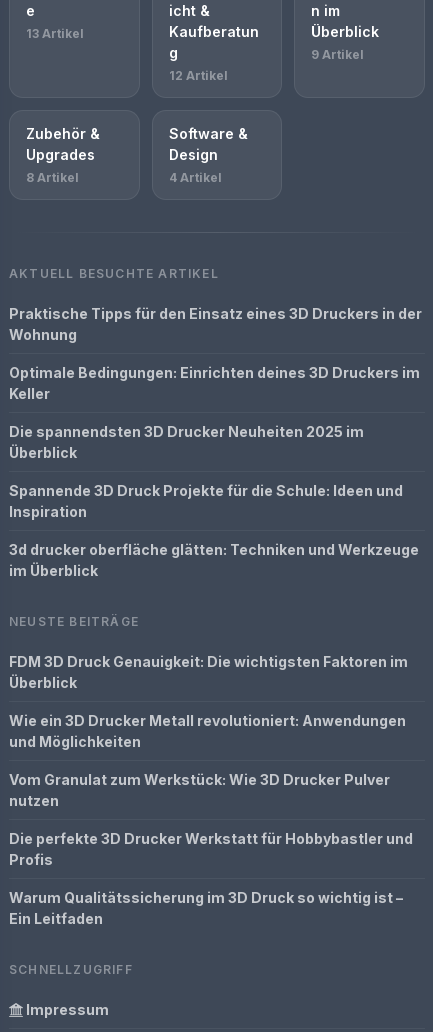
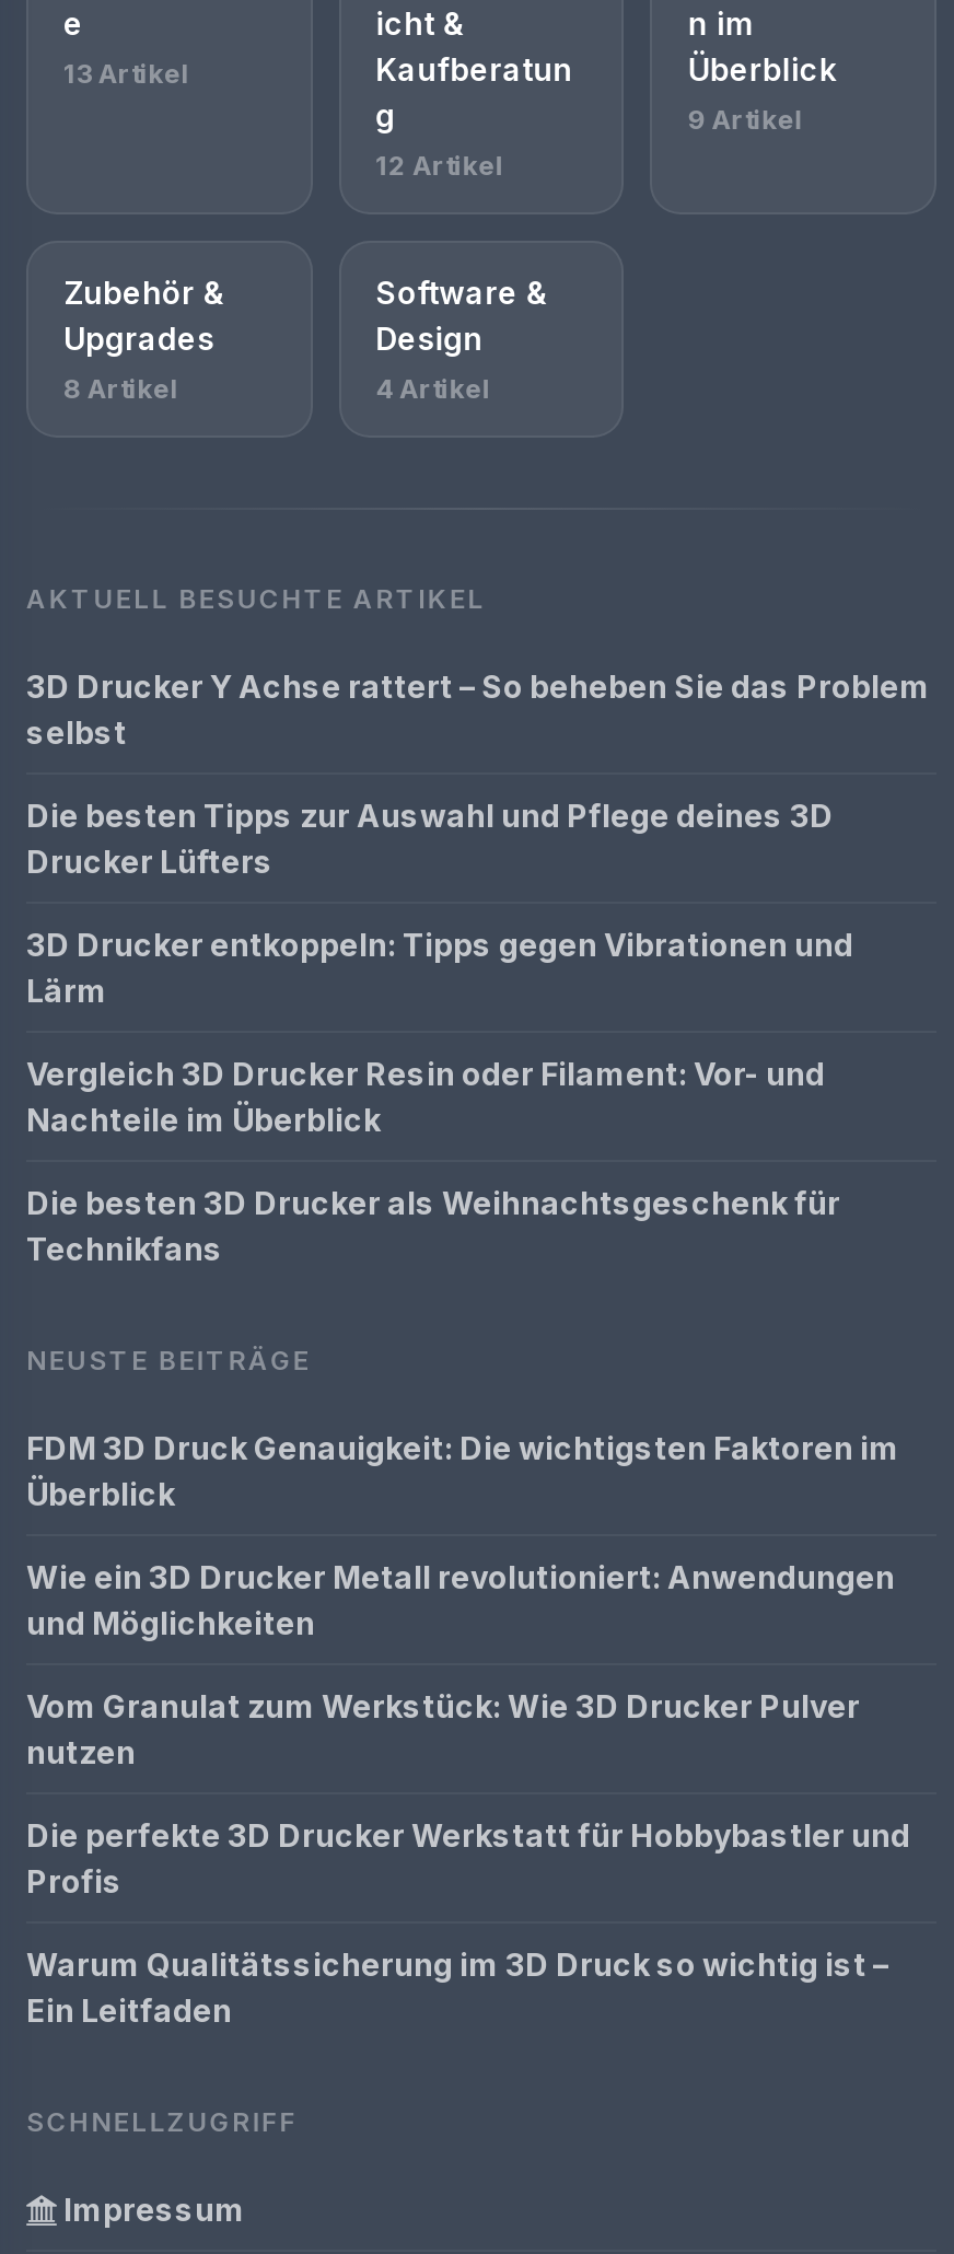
[9,305,422,343] Praktische Tipps für den Einsatz eines 3D Druckers in der | Wohnung -> [26,667,930,751] 3D Drucker Y Achse rattert – So beheben Sie das Problem | selbst
[9,364,420,402] Optimale Bedingungen: Einrichten deines 3D Druckers im | Keller -> [26,797,834,880] Die besten Tipps zur Auswahl und Pflege deines 3D | Drucker Lüfters
[9,423,364,461] Die spannendsten 3D Drucker Neuheiten 2025 im | Überblick -> [26,926,853,1009] 3D Drucker entkoppeln: Tipps gegen Vibrationen und | Lärm
[9,482,403,520] Spannende 3D Druck Projekte für die Schule: Ideen und | Inspiration -> [26,1055,825,1138] Vergleich 3D Drucker Resin oder Filament: Vor- und | Nachteile im Überblick
[9,541,419,579] 3d drucker oberfläche glätten: Techniken und Werkzeuge | im Überblick -> [26,1184,840,1267] Die besten 3D Drucker als Weihnachtsgeschenk für | Technikfans

